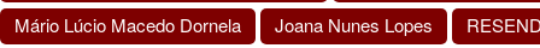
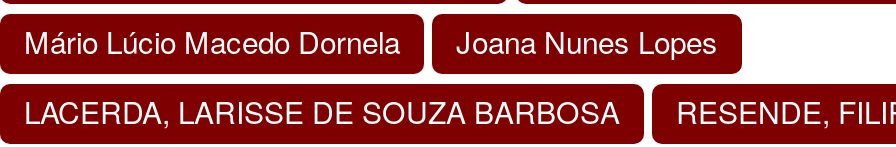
none -> [24,90,620,132] LACERDA, LARISSE DE SOUZA BARBOSA

